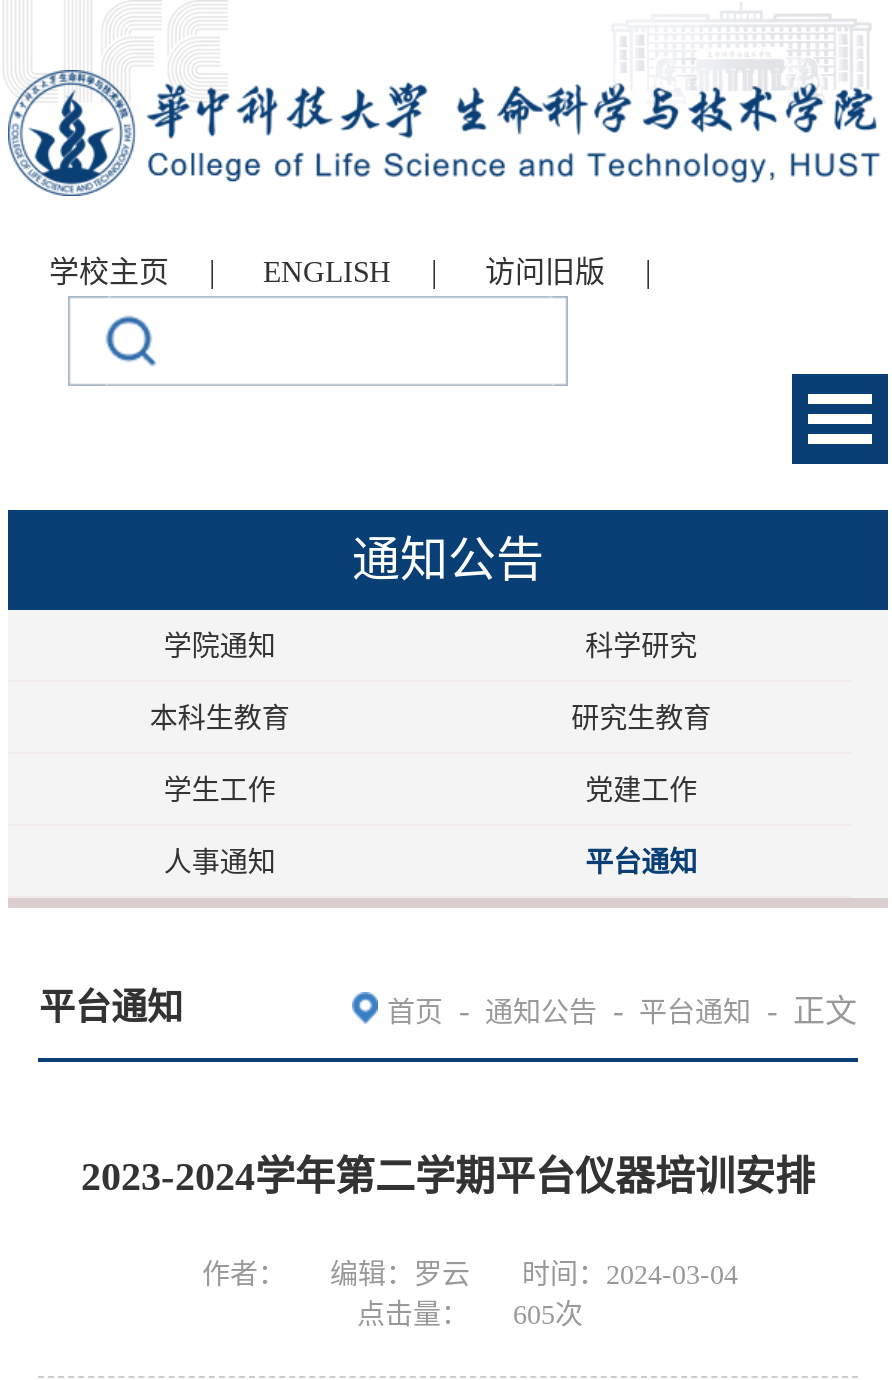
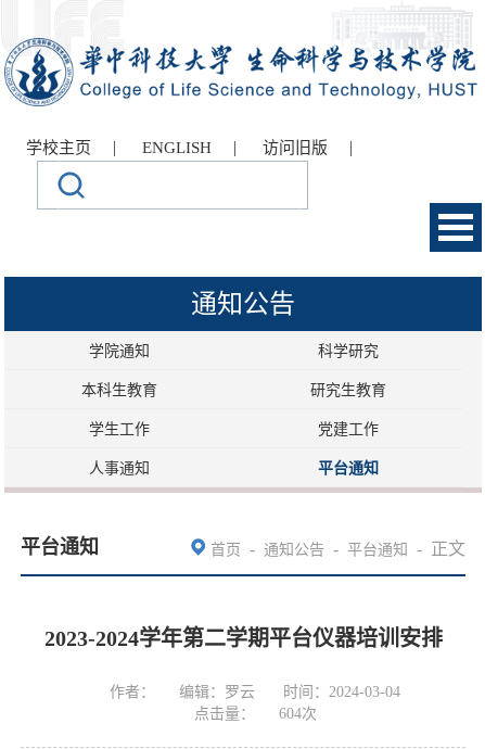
[357,1300,583,1330] 点击量： 605次 -> [194,706,316,722] 点击量： 604次

